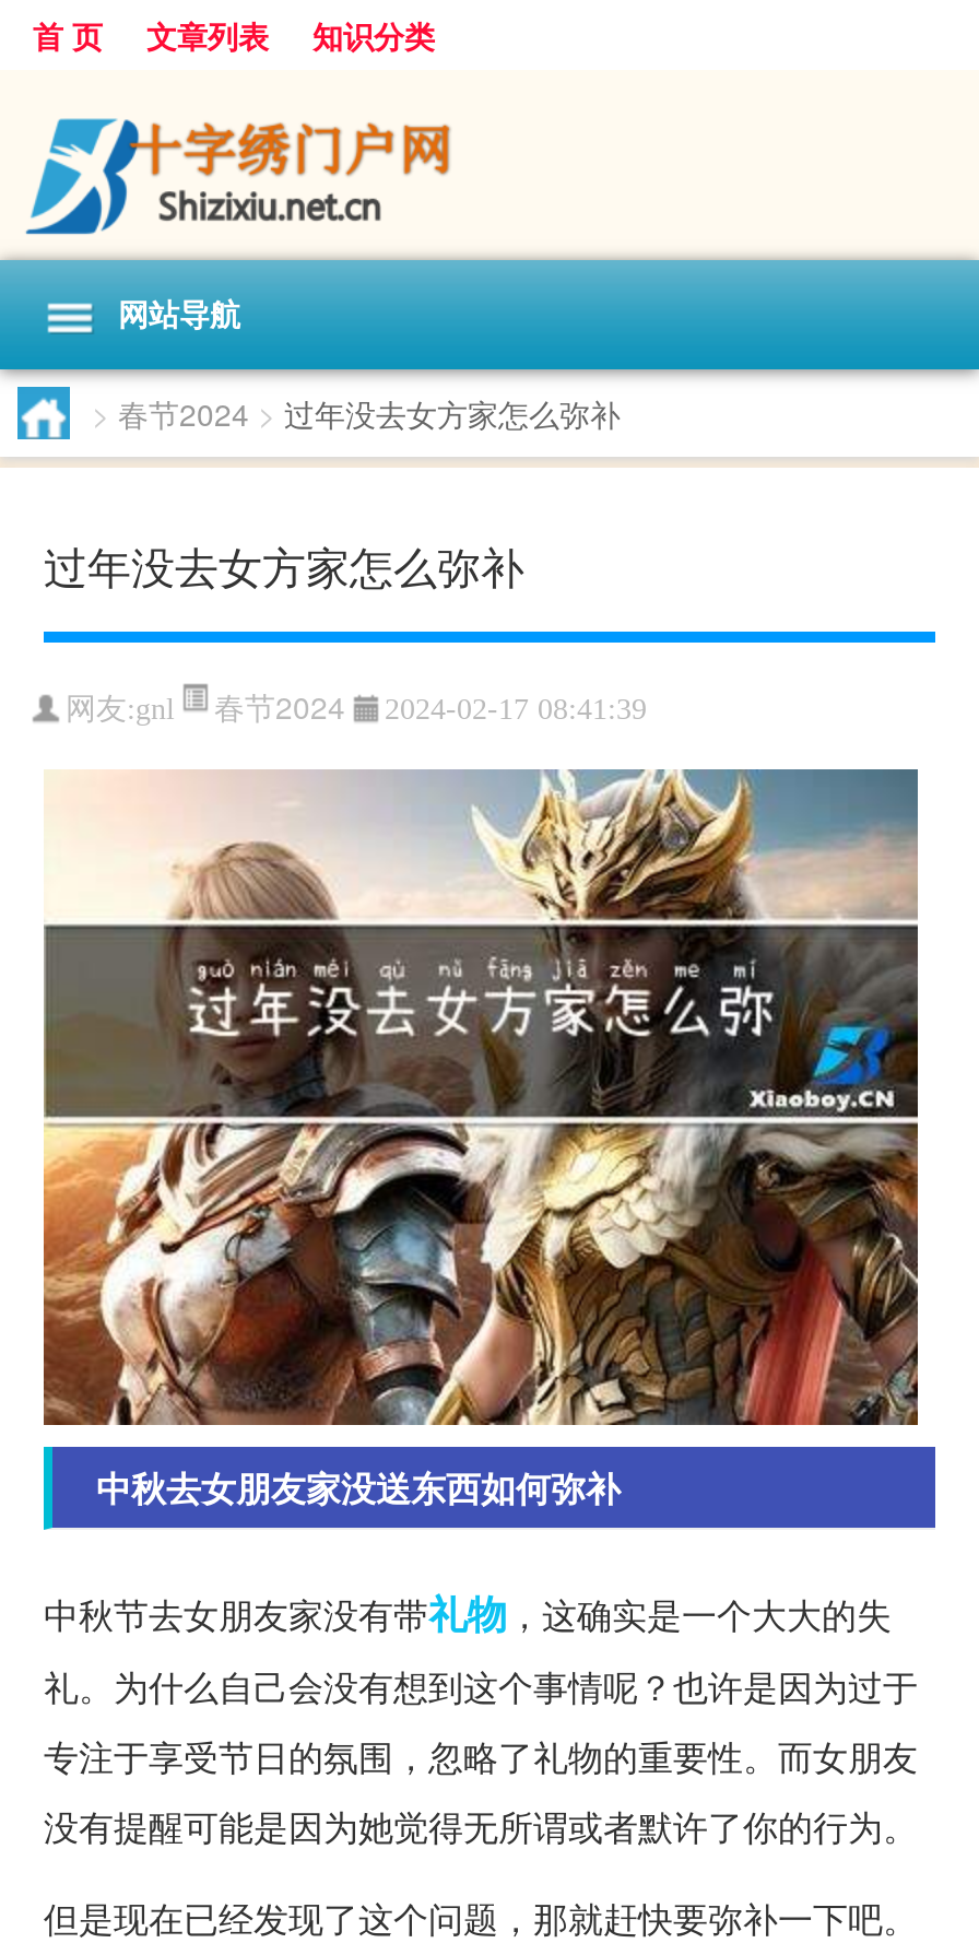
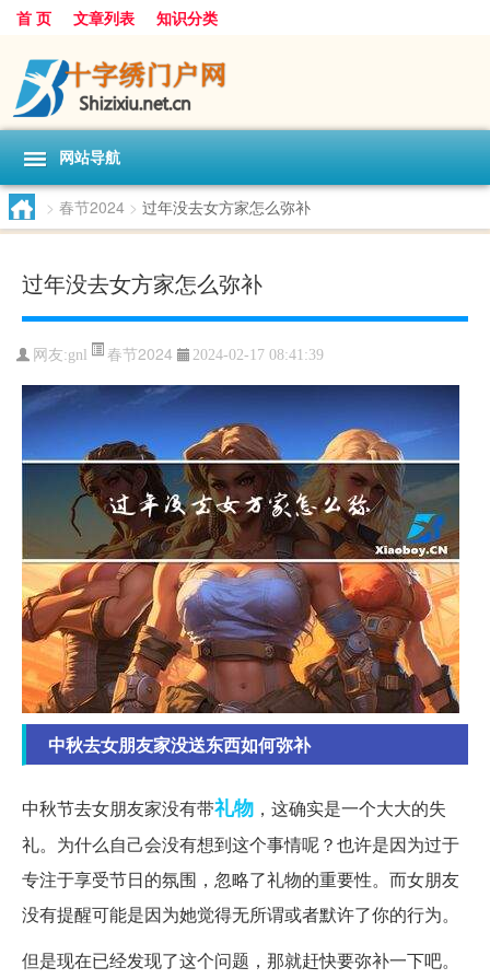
[42,767,920,1427] [image] -> [21,384,460,714] [image]

